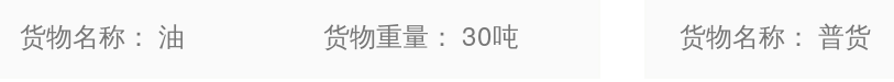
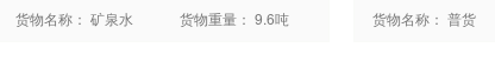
[20,16,519,53] 货物名称： 油 | 货物重量： 30吨 -> [15,8,289,28] 货物名称： 矿泉水 | 货物重量： 9.6吨

